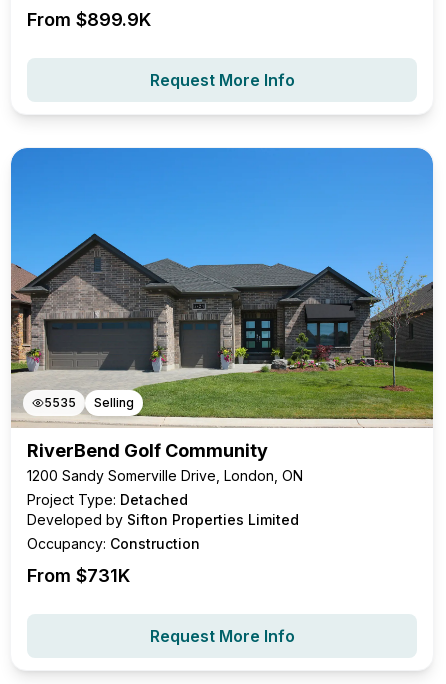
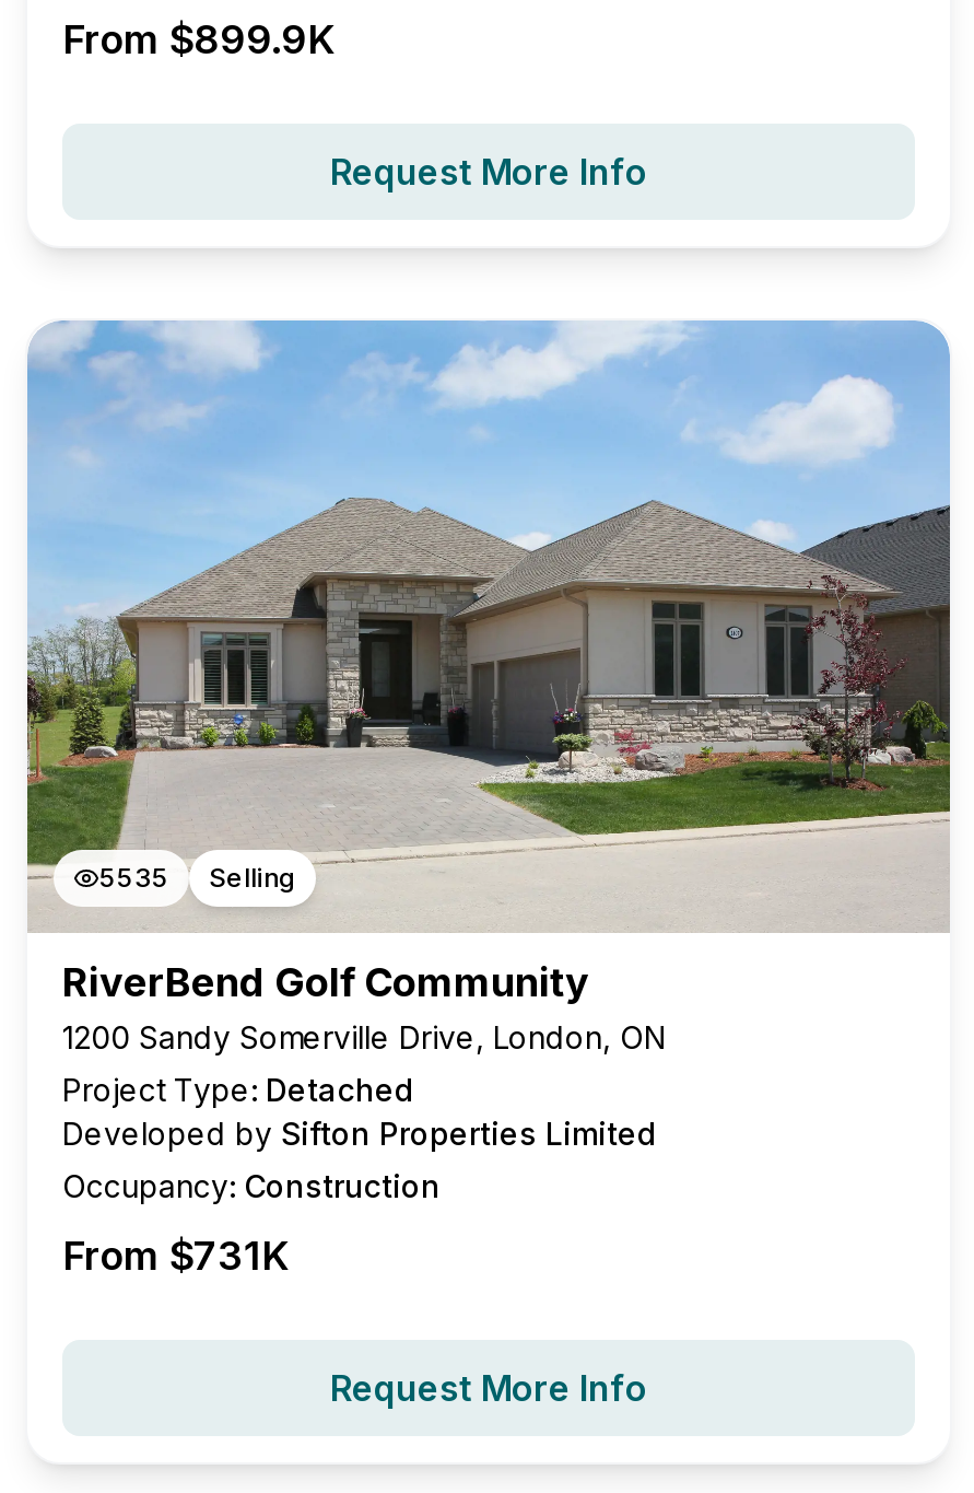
[10,147,434,423] [image] -> [27,320,952,913] [image]

